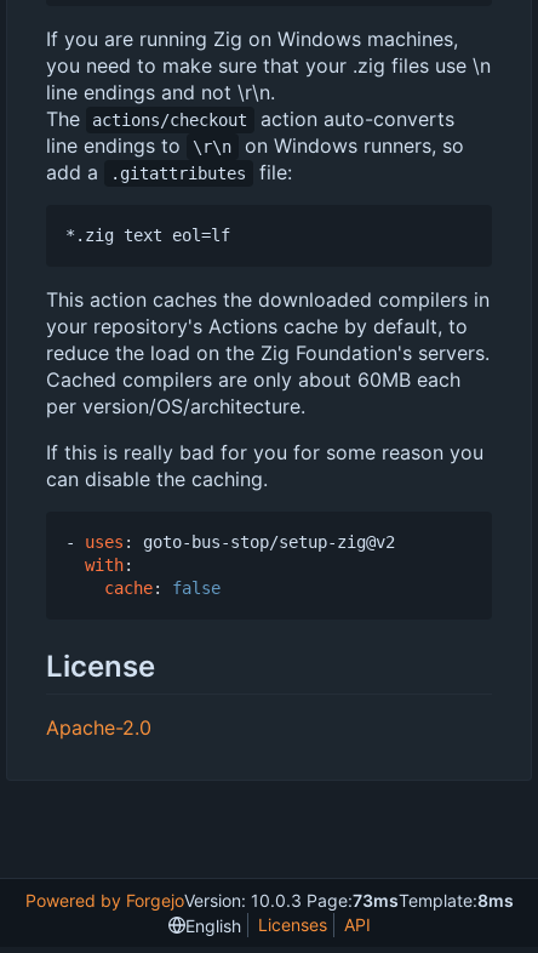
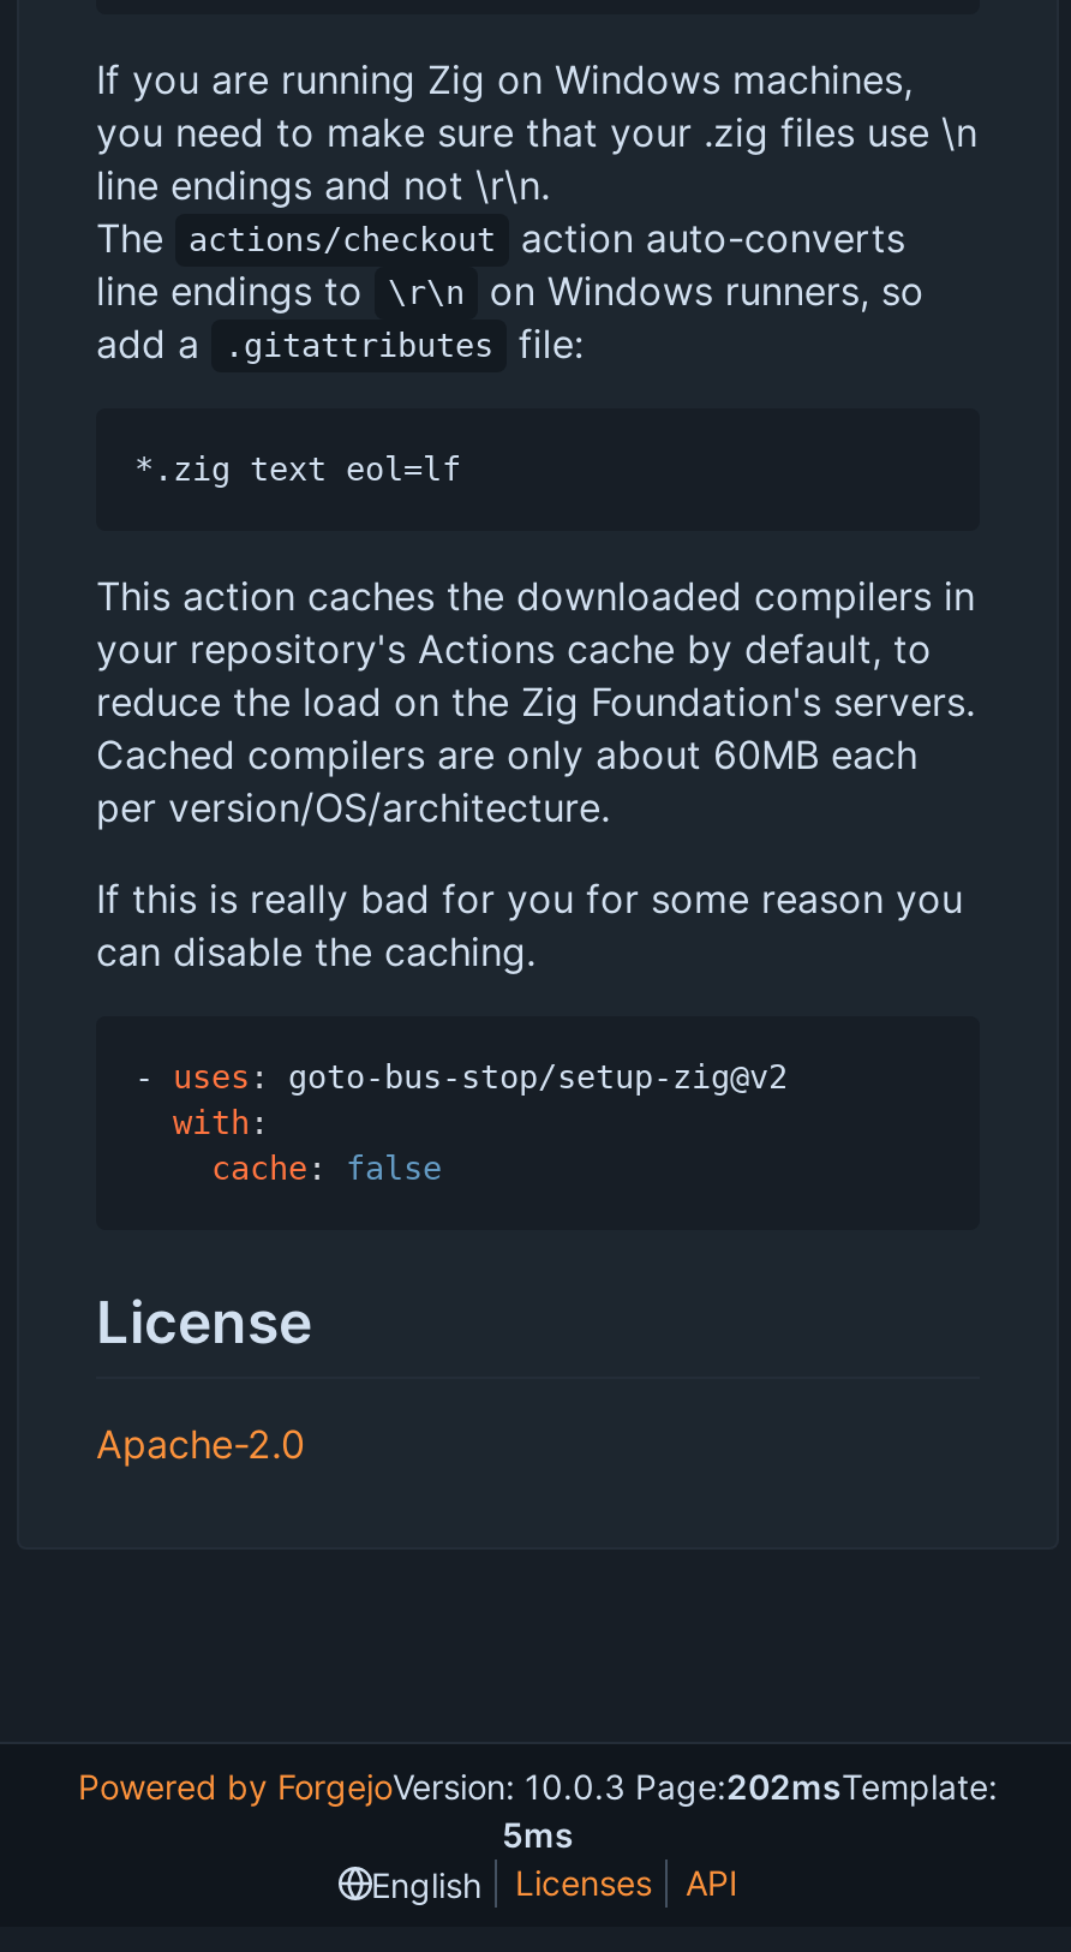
[25,890,513,911] Powered by ForgejoVersion: 10.0.3 Page:73msTemplate:8ms -> [78,1767,998,1855] Powered by ForgejoVersion: 10.0.3 Page:202msTemplate: | 5ms

